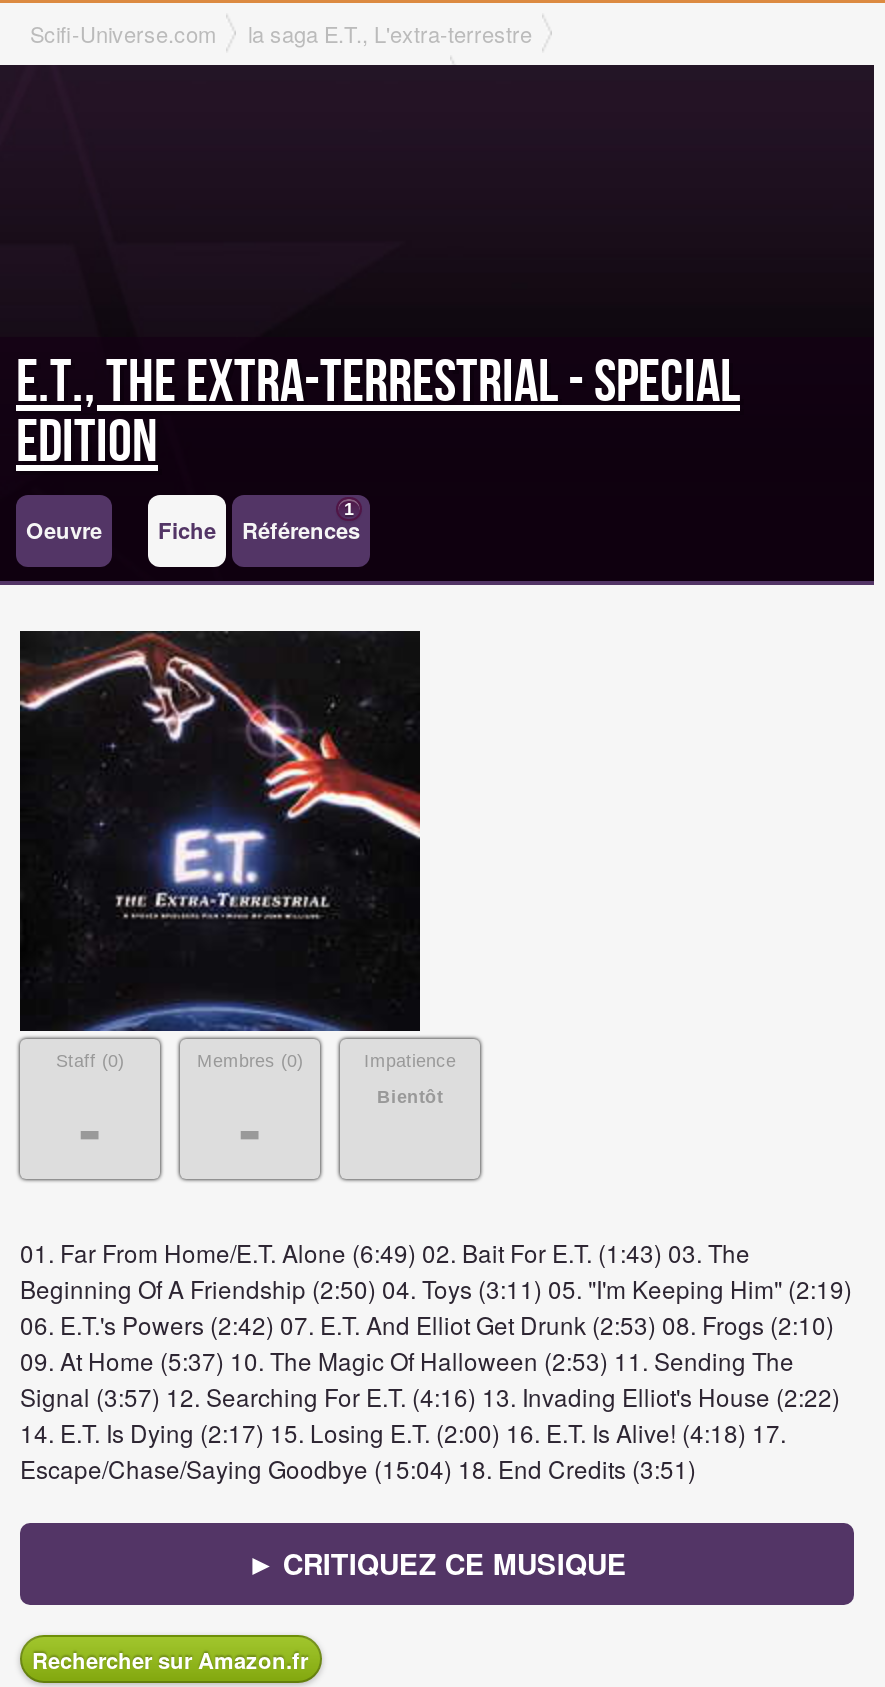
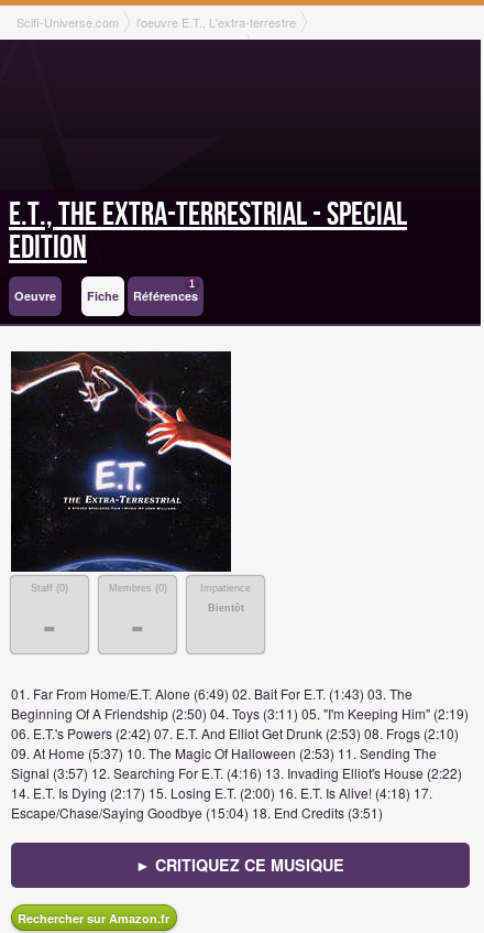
[248,17,532,49] la saga E.T., L'extra-terrestre -> [136,13,296,31] l'oeuvre E.T., L'extra-terrestre

